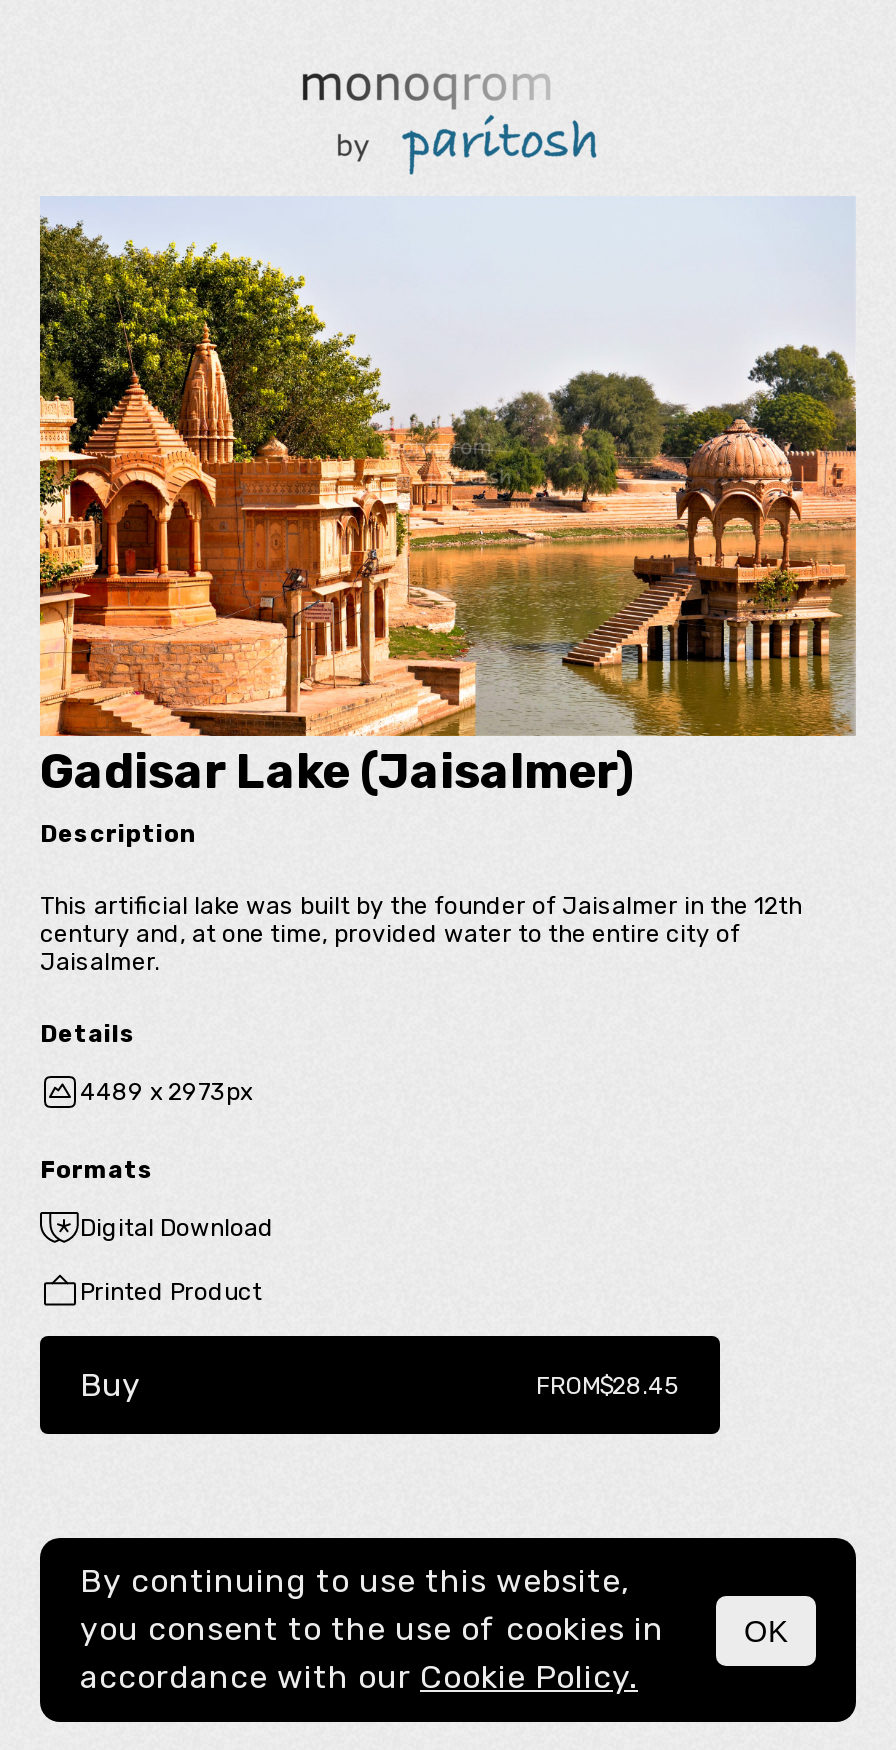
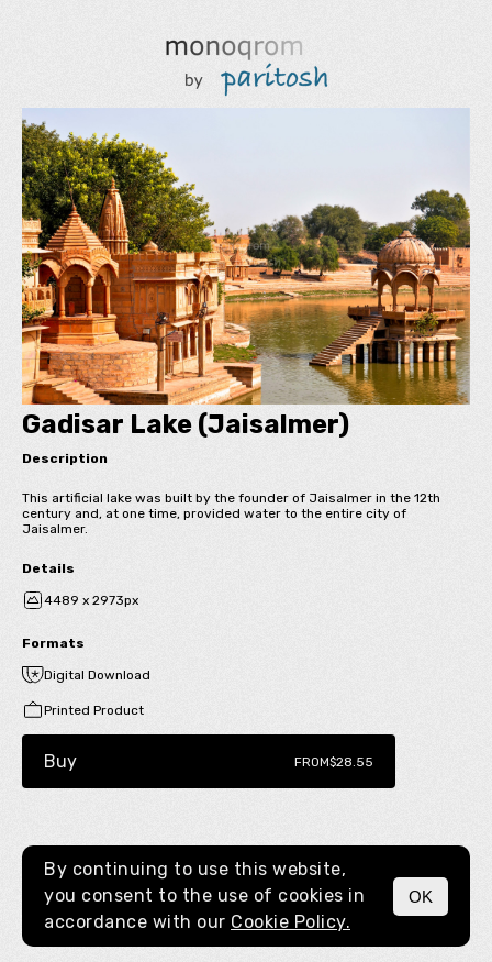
[536,1371,680,1399] FROM$28.45 -> [294,754,373,769] FROM$28.55

